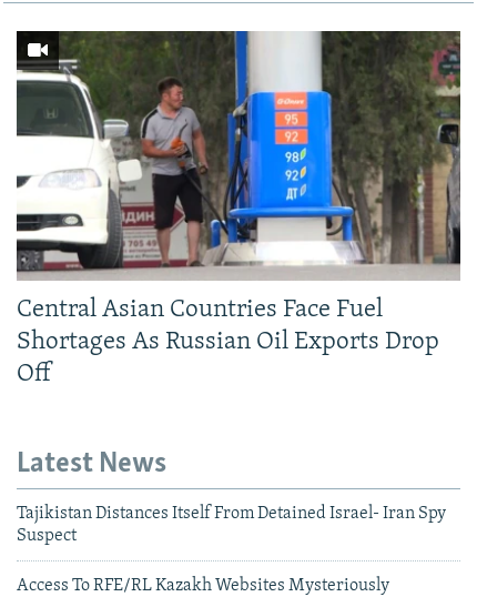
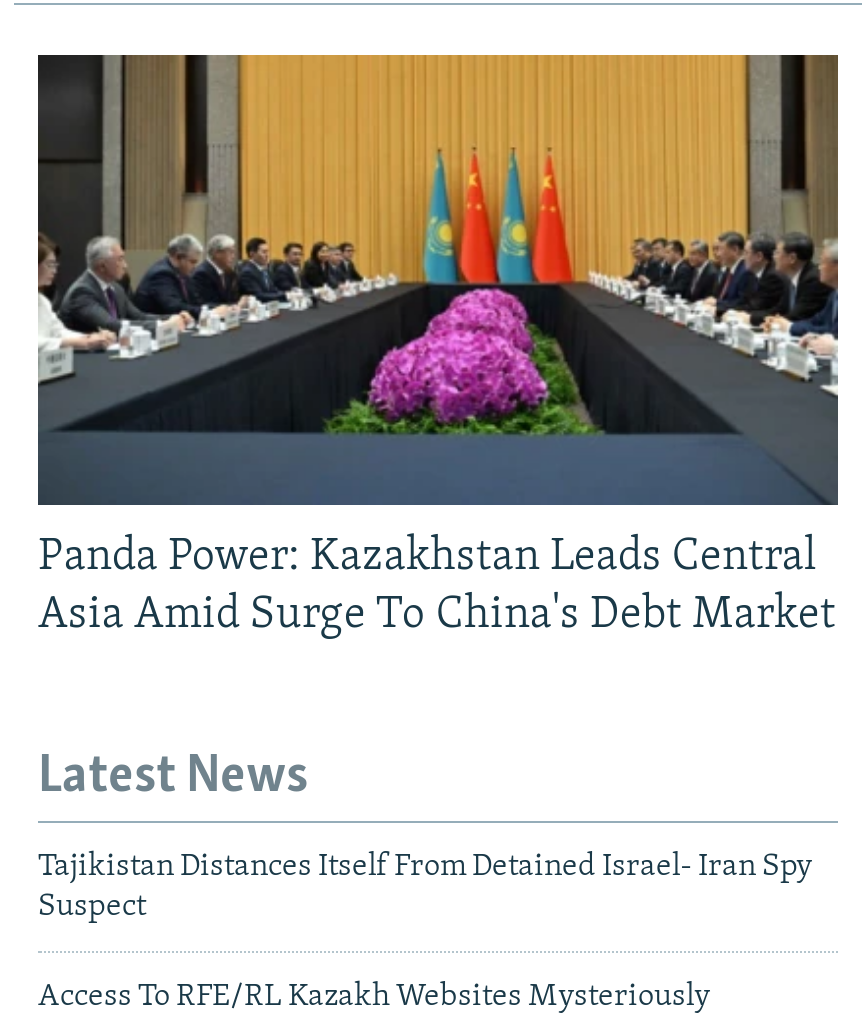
[17,30,460,388] [image] | Central Asian Countries Face Fuel | Shortages As Russian Oil Exports Drop | Off -> [36,53,838,640] [image] | Panda Power: Kazakhstan Leads Central | Asia Amid Surge To China's Debt Market

